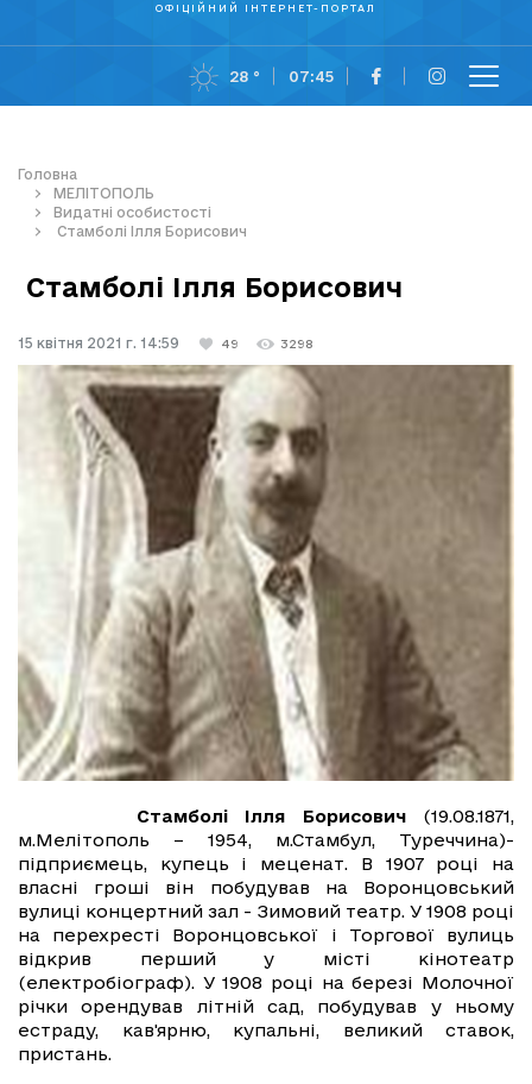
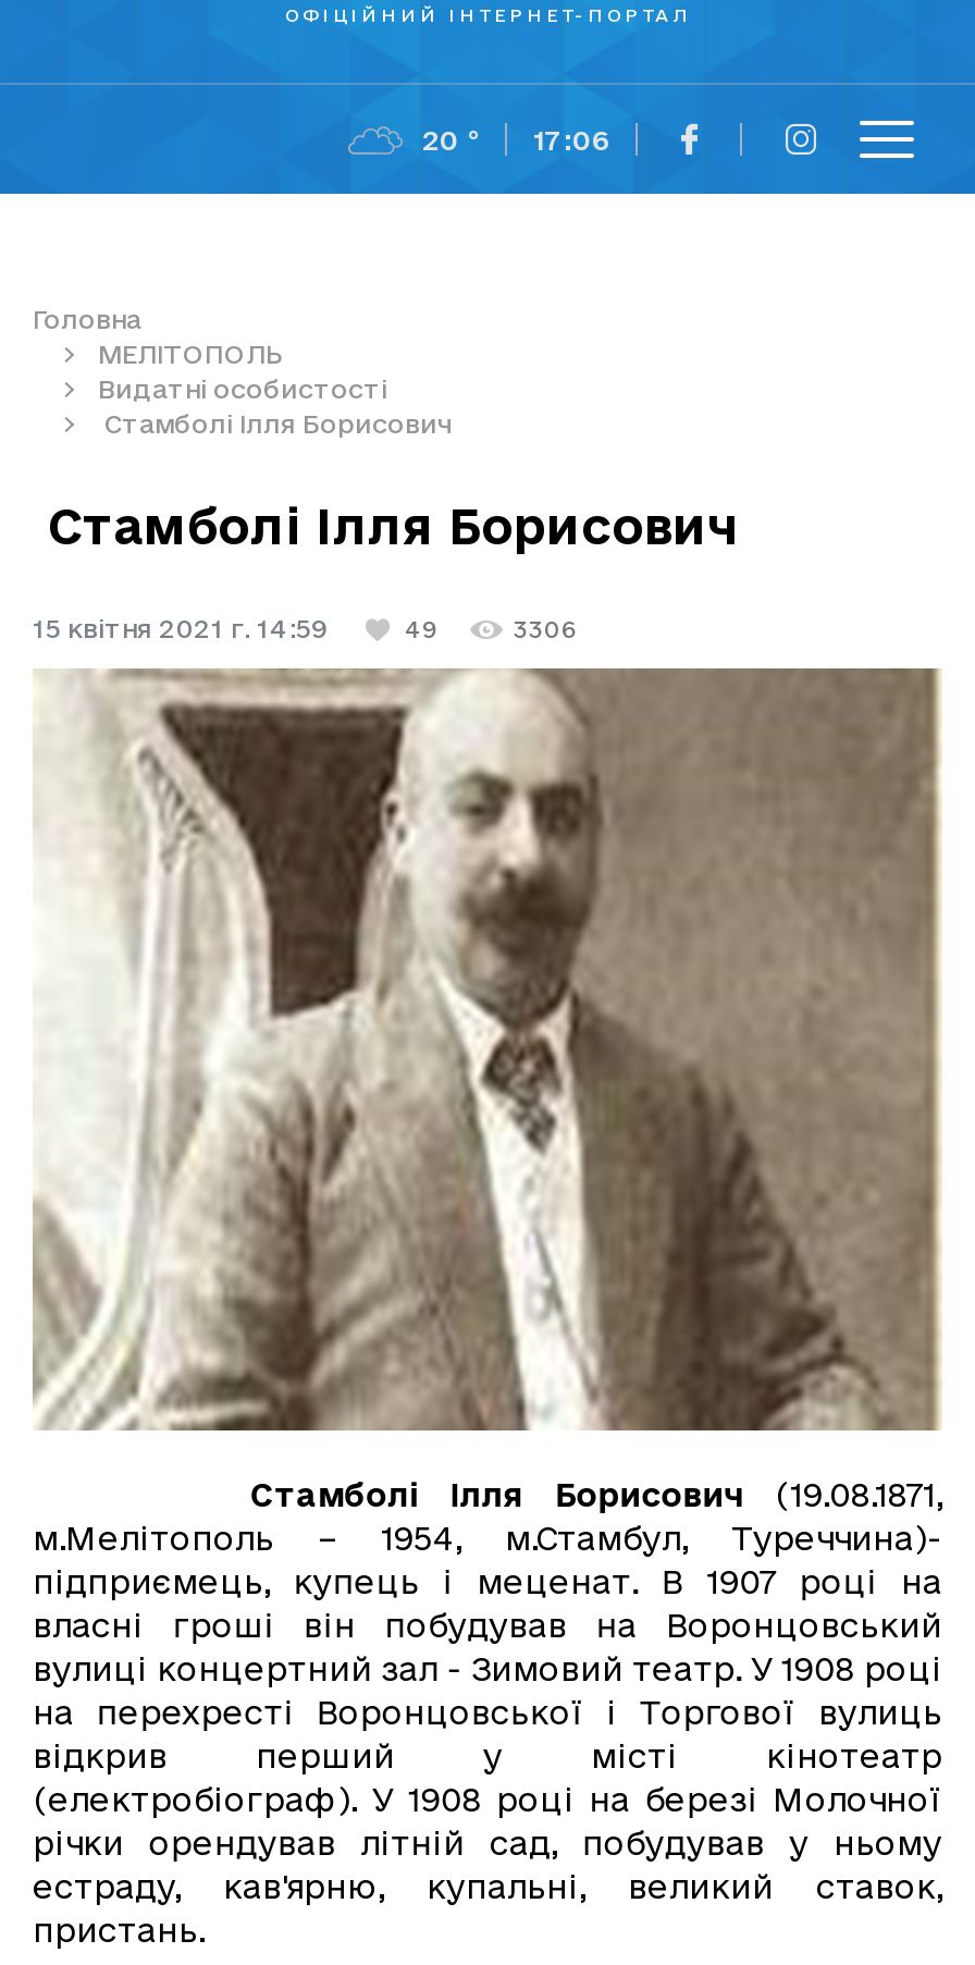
[229,68,260,85] 28 ° -> [422,125,481,155] 20 °
[289,68,334,85] 07:45 -> [533,125,612,155] 17:06
[280,336,313,350] 3298 -> [514,616,577,642] 3306

